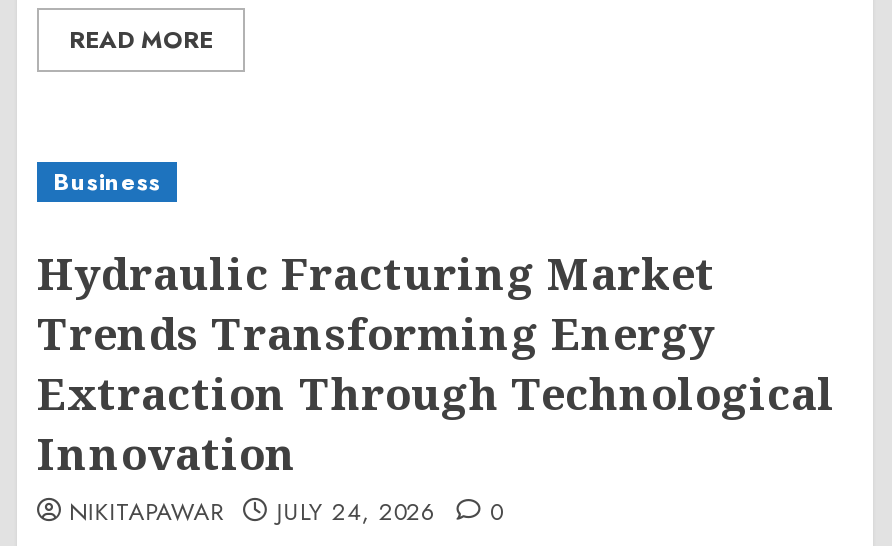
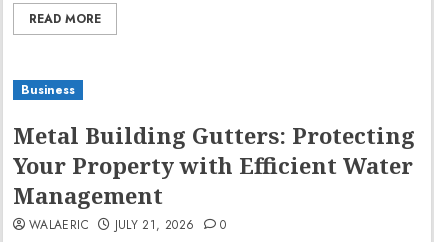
[37,242,835,530] Hydraulic Fracturing Market | Trends Transforming Energy | Extraction Through Technological | Innovation | NIKITAPAWAR | JULY 24, 2026 -> [13,120,415,234] Metal Building Gutters: Protecting | Your Property with Efficient Water | Management | WALAERIC | JULY 21, 2026

